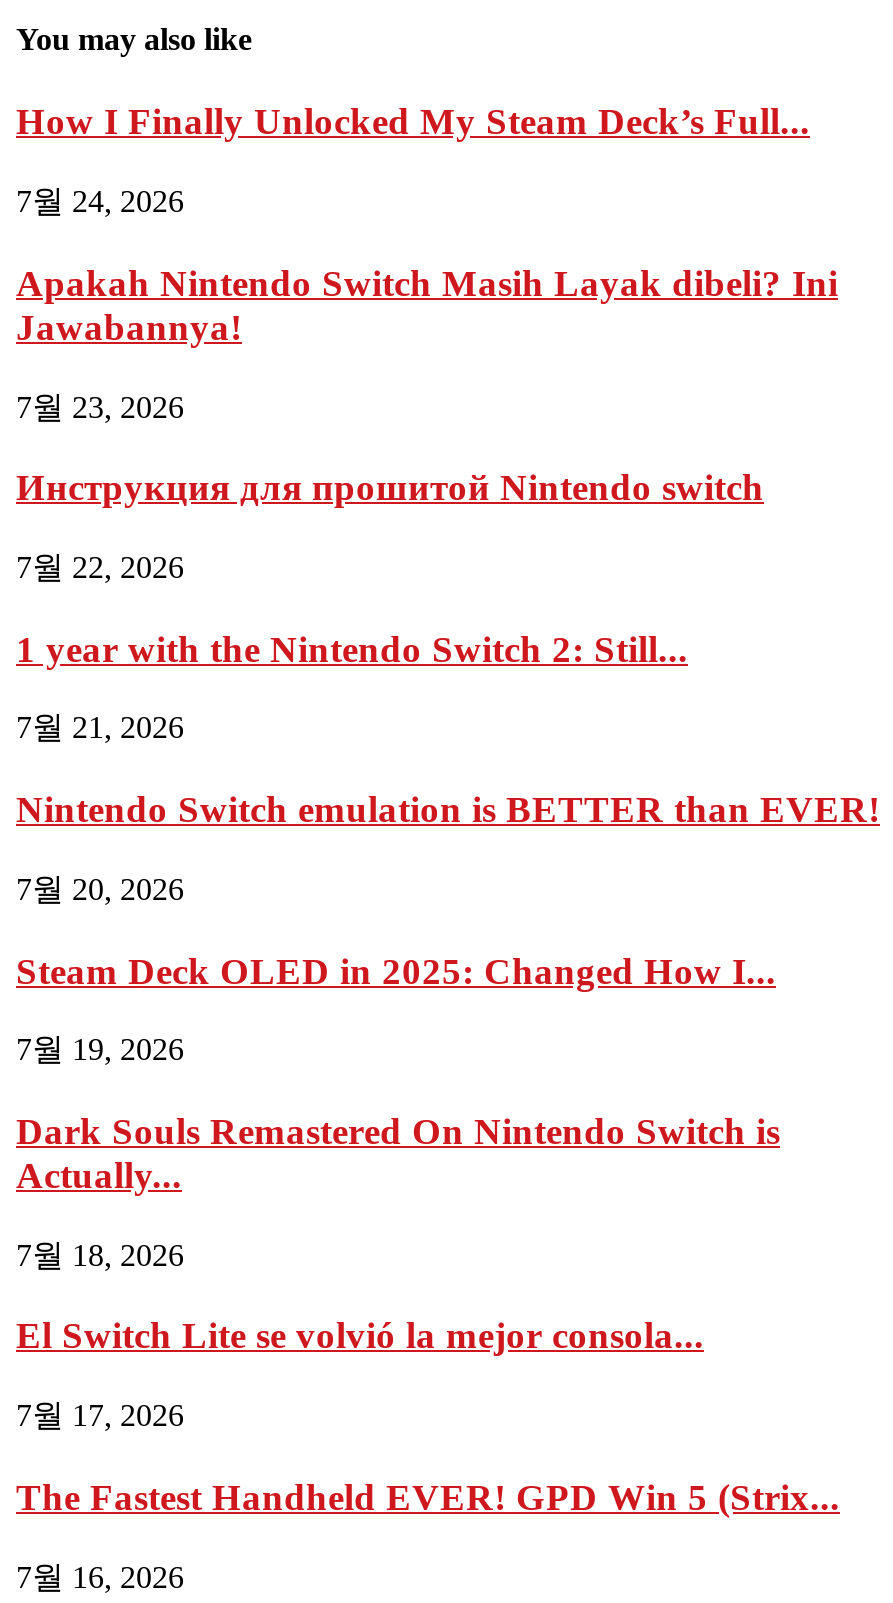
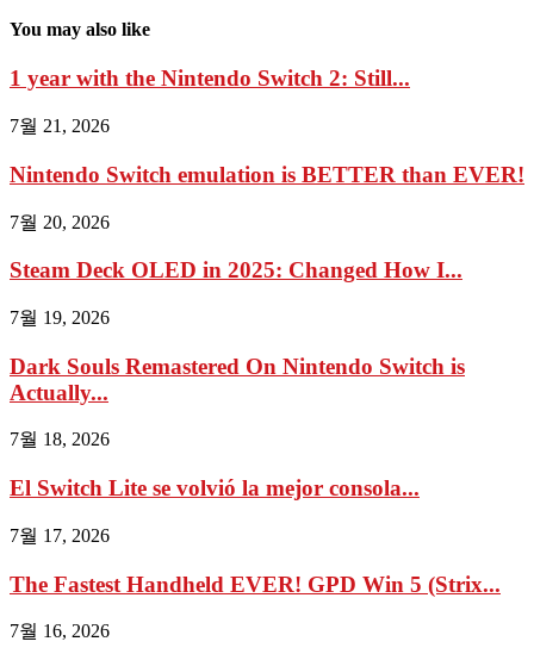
[16,101,838,584] How I Finally Unlocked My Steam Deck’s Full... | 7월 24, 2026 | Apakah Nintendo Switch Masih Layak dibeli? Ini | Jawabannya! | 7월 23, 2026 | Инструкция для прошитой Nintendo switch | 7월 22, 2026 -> none

